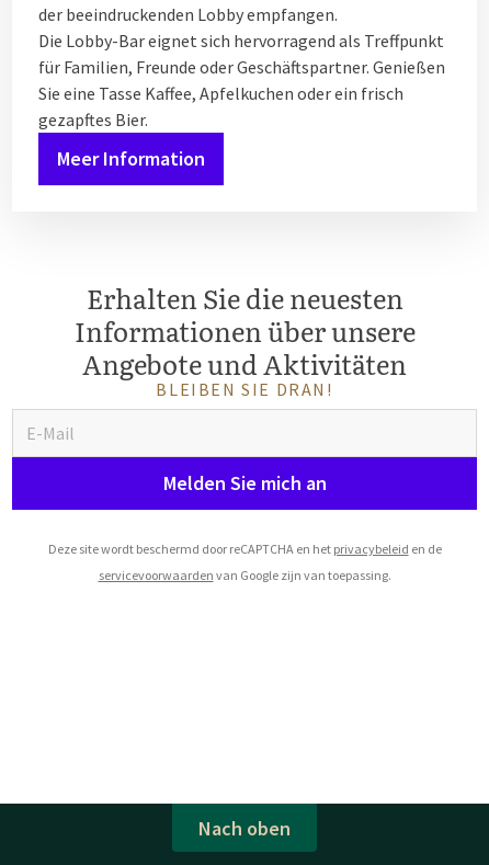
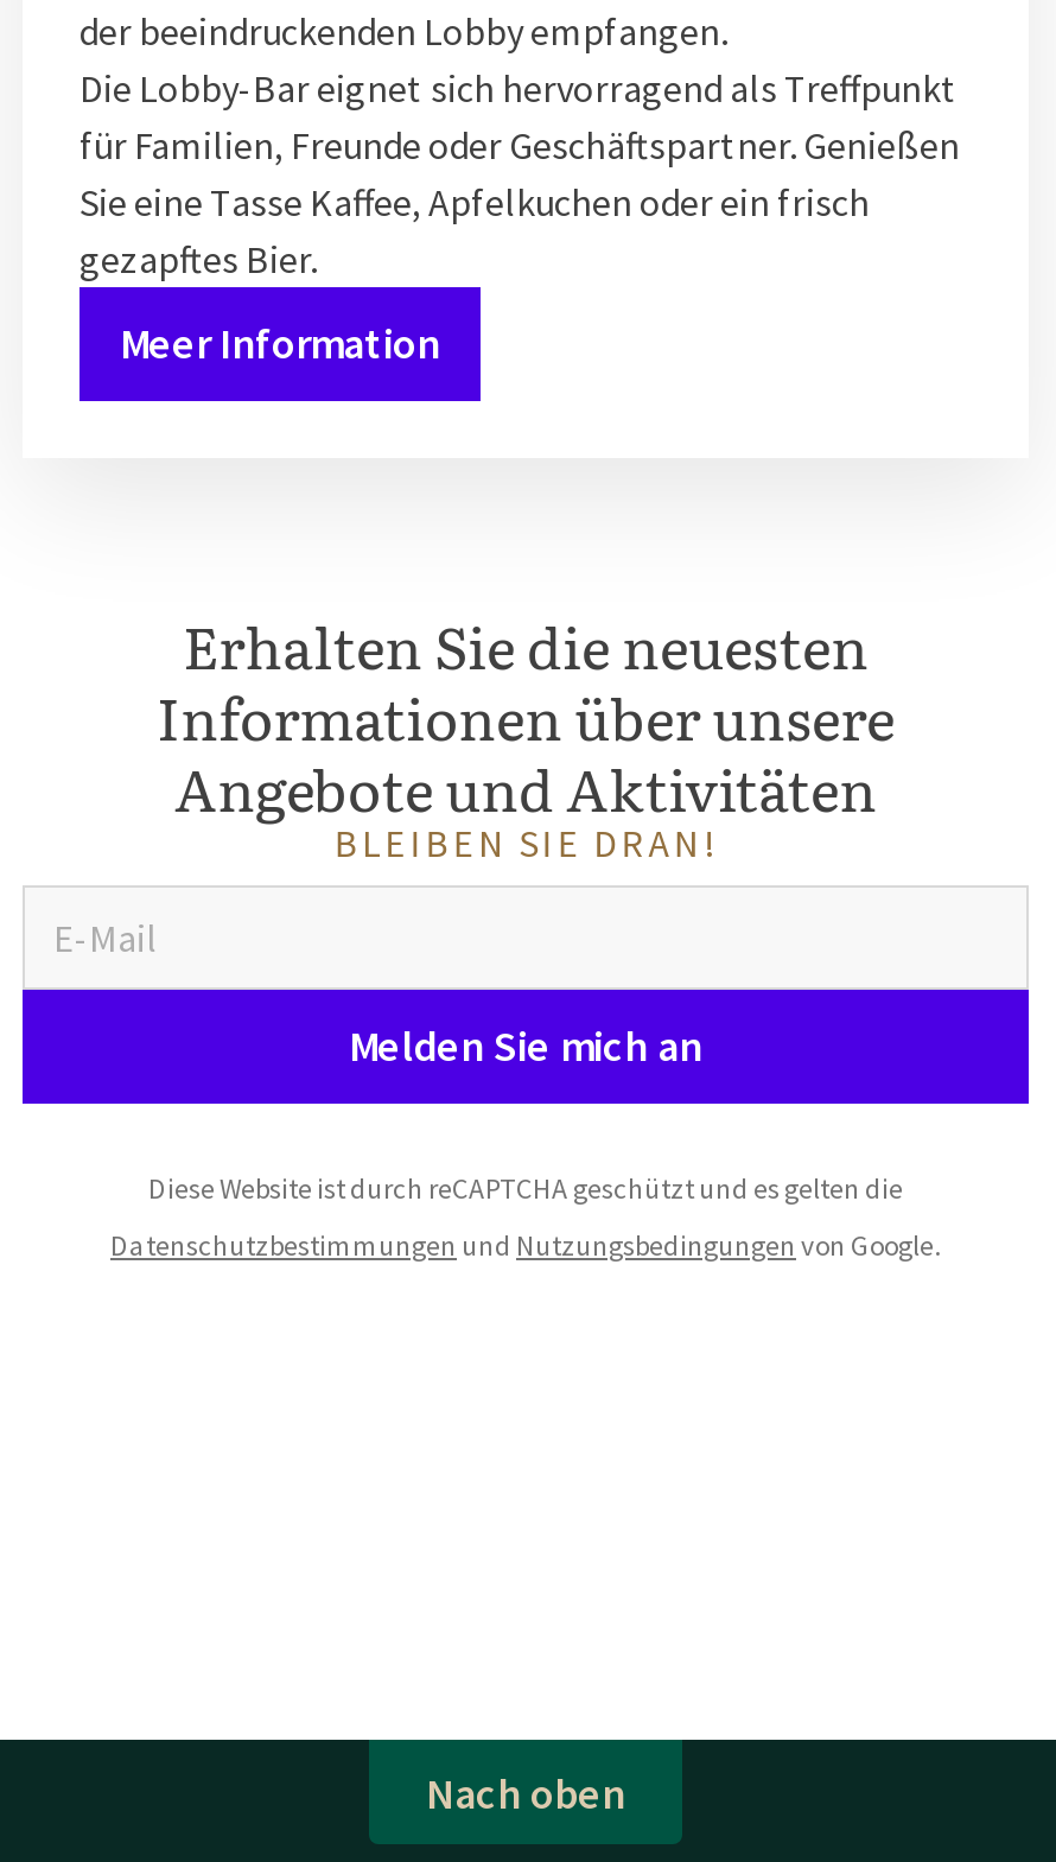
[48,540,441,557] Deze site wordt beschermd door reCAPTCHA en het privacybeleid en de -> [148,1170,903,1206] Diese Website ist durch reCAPTCHA geschützt und es gelten die
[98,567,391,583] servicevoorwaarden van Google zijn van toepassing. -> [110,1227,941,1263] Datenschutzbestimmungen und Nutzungsbedingungen von Google.

